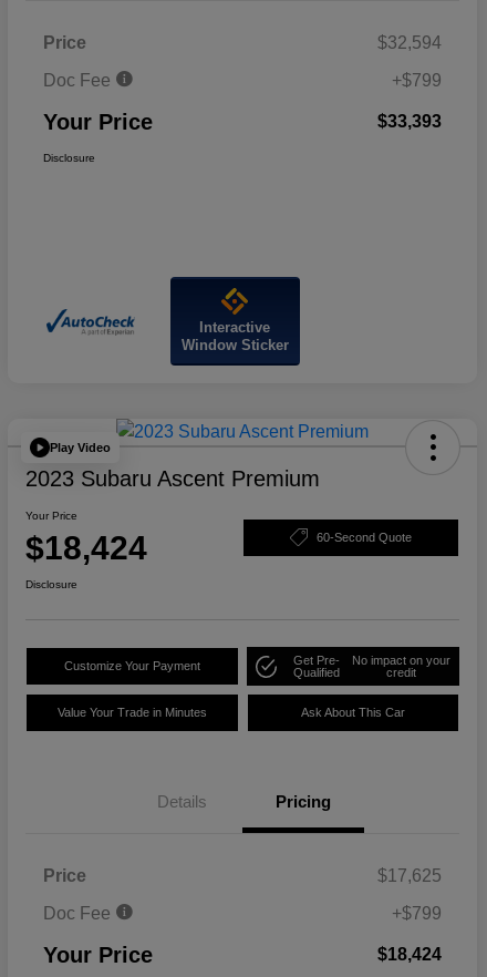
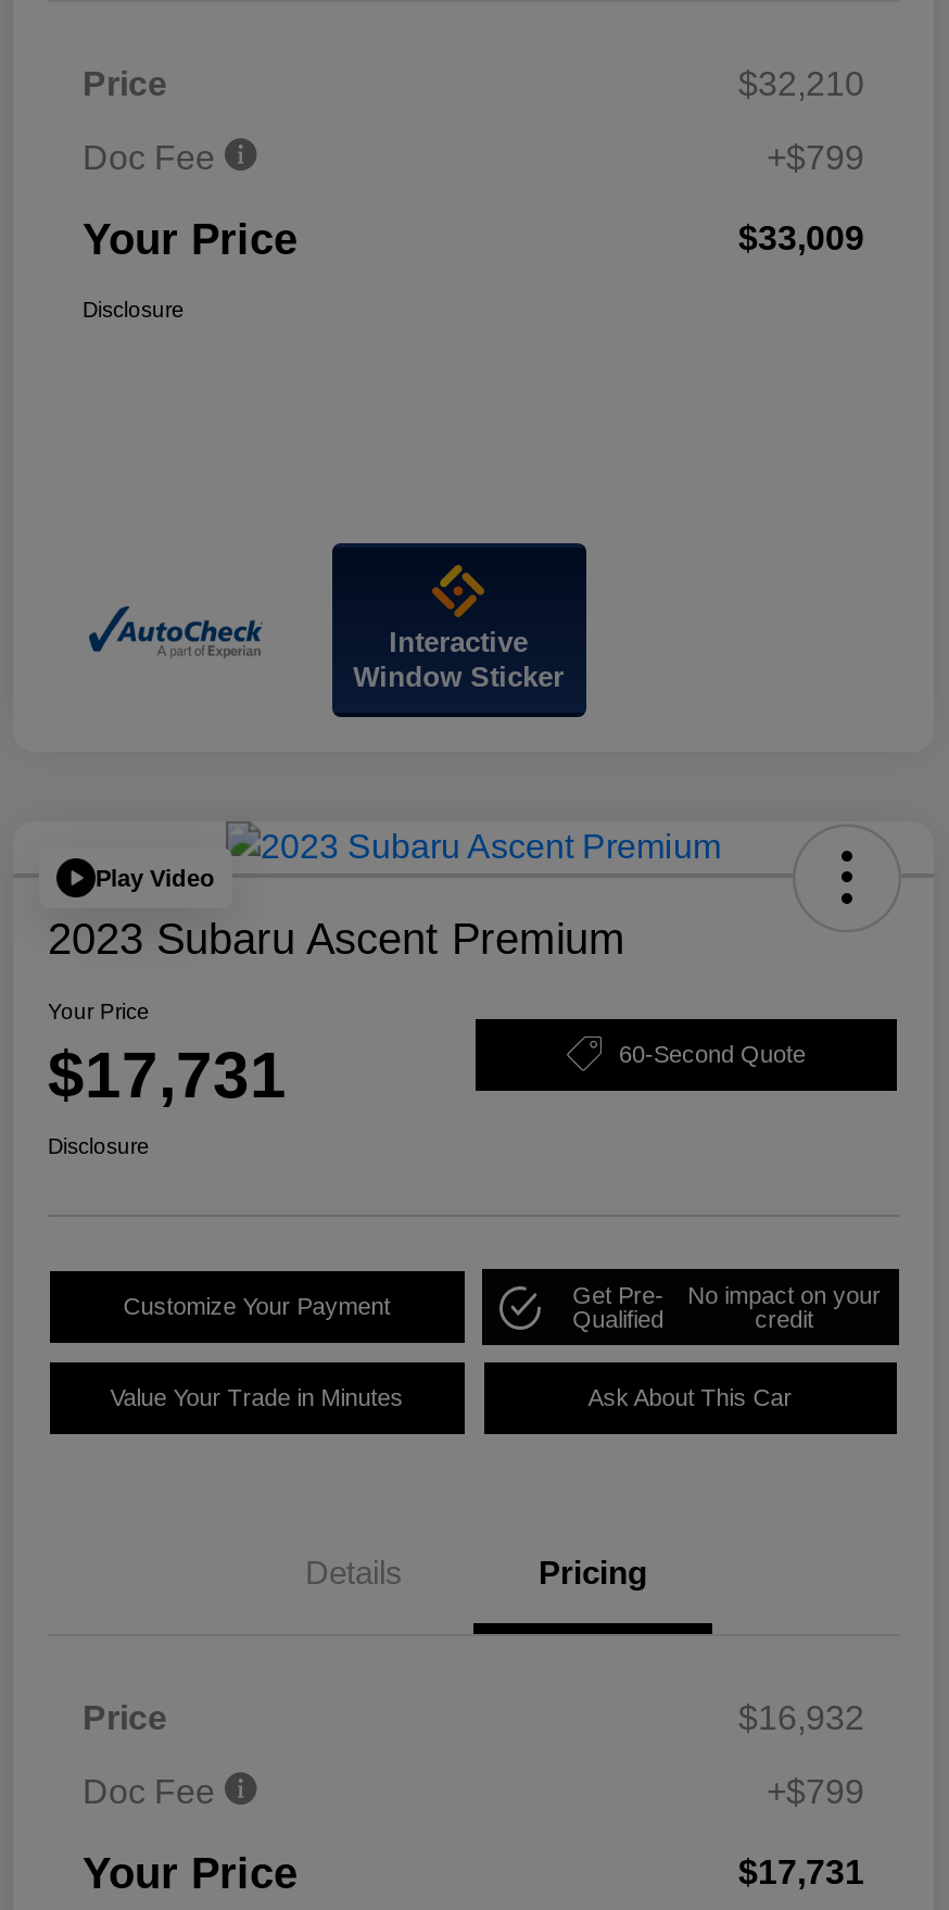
[377,34,442,53] $32,594 -> [738,66,864,103] $32,210
[377,112,442,131] $33,393 -> [738,220,864,257] $33,009
[25,530,147,566] $18,424 -> [48,1040,287,1111] $17,731
[377,867,442,886] $17,625 -> [738,1700,864,1737] $16,932
[377,945,442,964] $18,424 -> [738,1854,864,1891] $17,731

